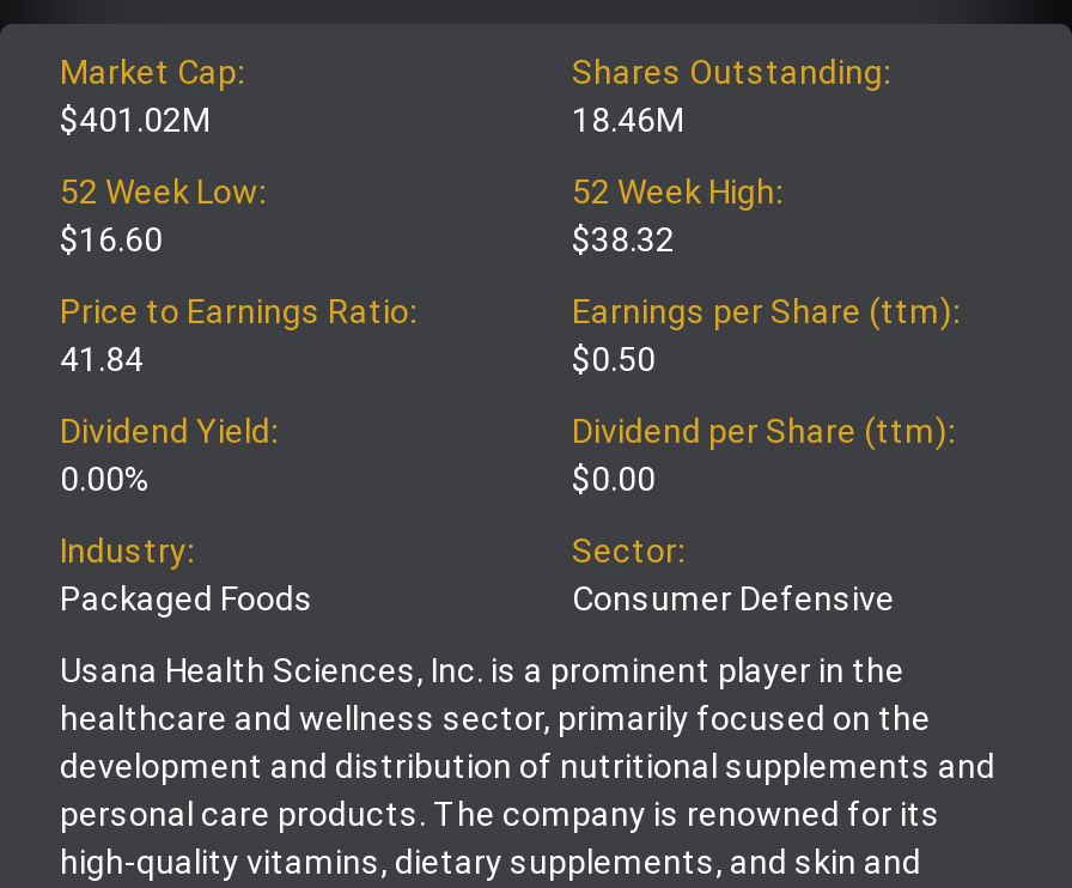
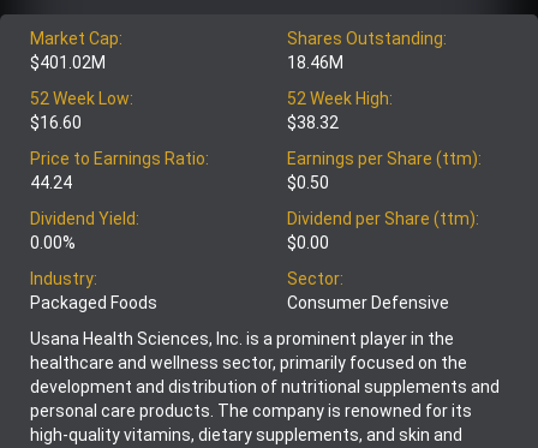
[60,341,144,379] 41.84 -> [30,173,72,193] 44.24

